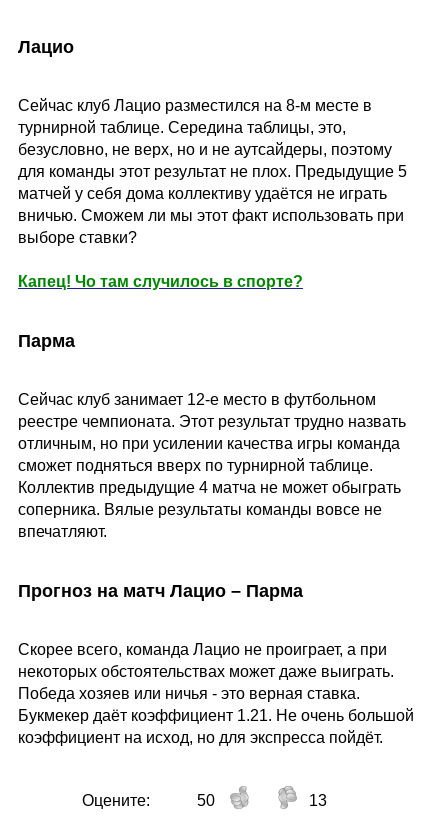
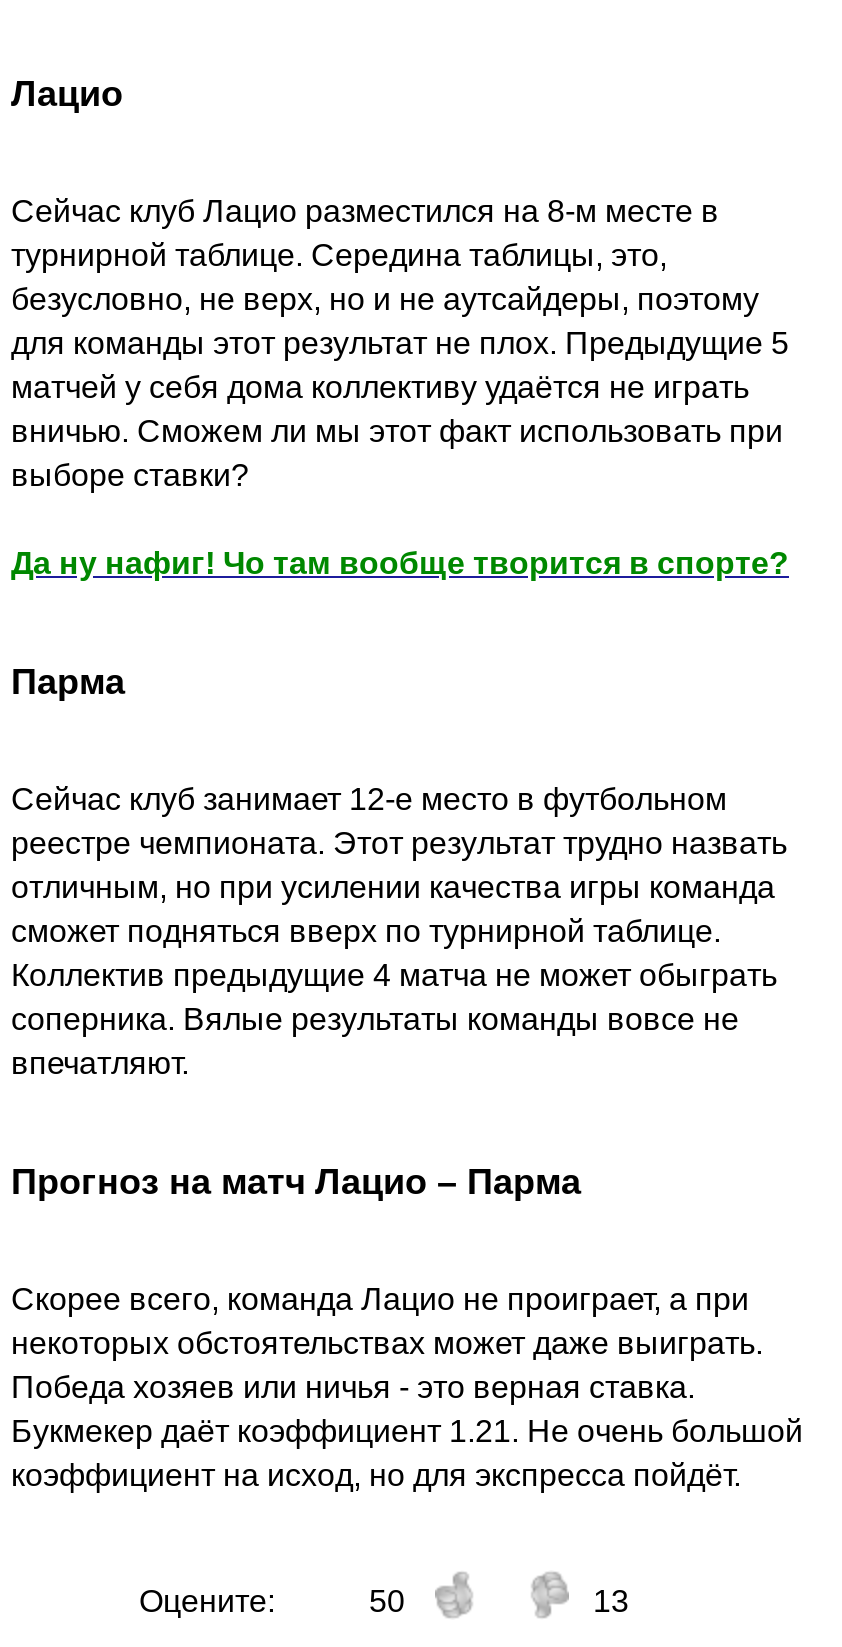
[18,273,303,290] Капец! Чо там случилось в спорте? -> [11,546,789,580] Да ну нафиг! Чо там вообще творится в спорте?

